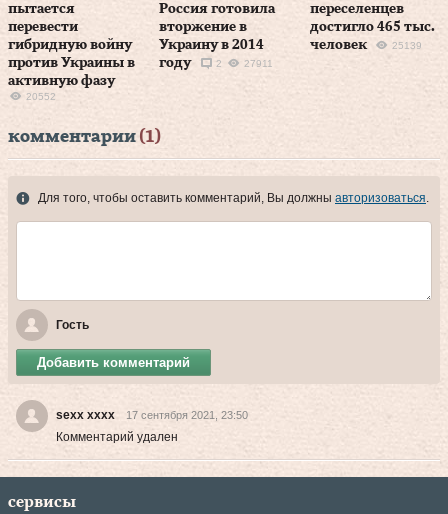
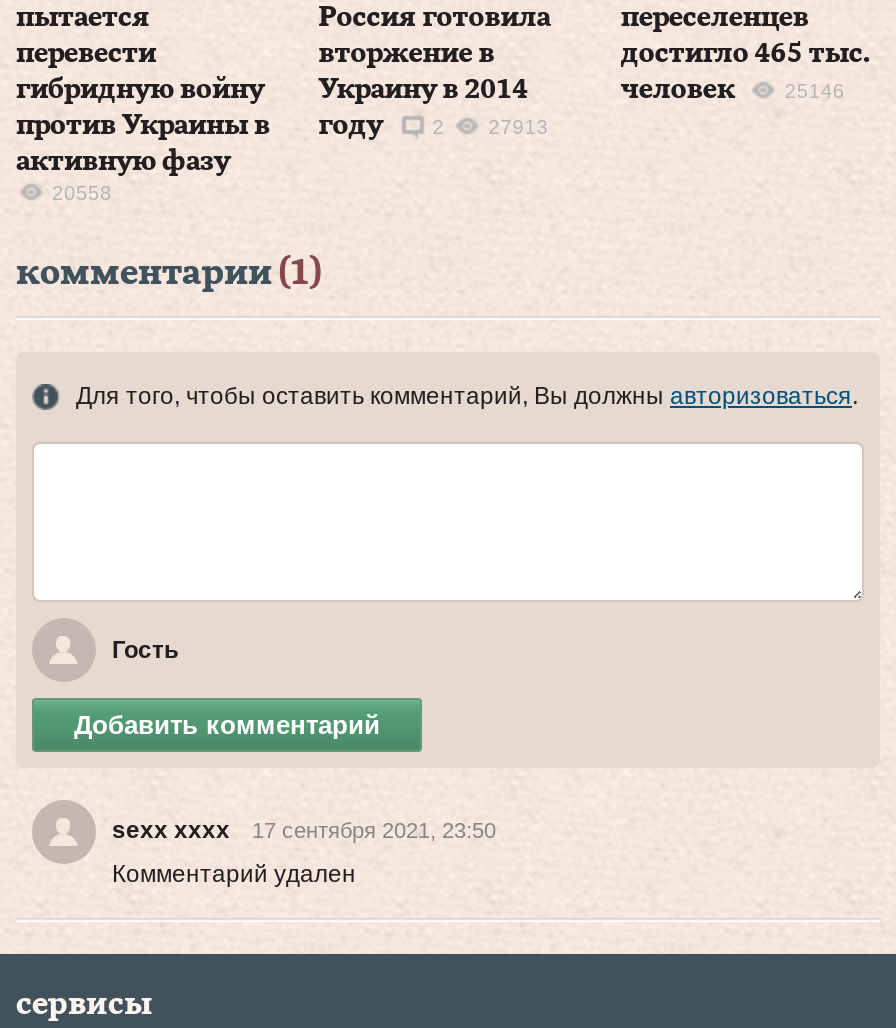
[392,40,422,51] 25139 -> [785,81,845,103] 25146
[216,58,273,69] 2 27911 -> [432,117,548,139] 2 27913
[26,91,56,102] 20552 -> [52,183,112,205] 20558

